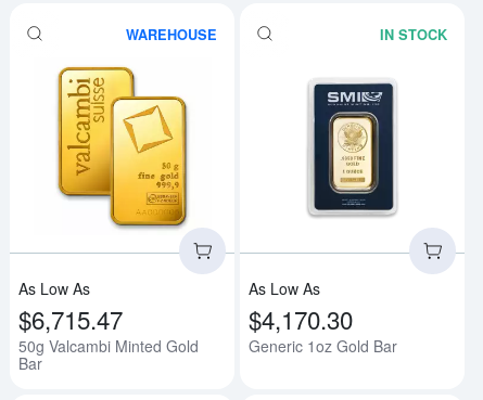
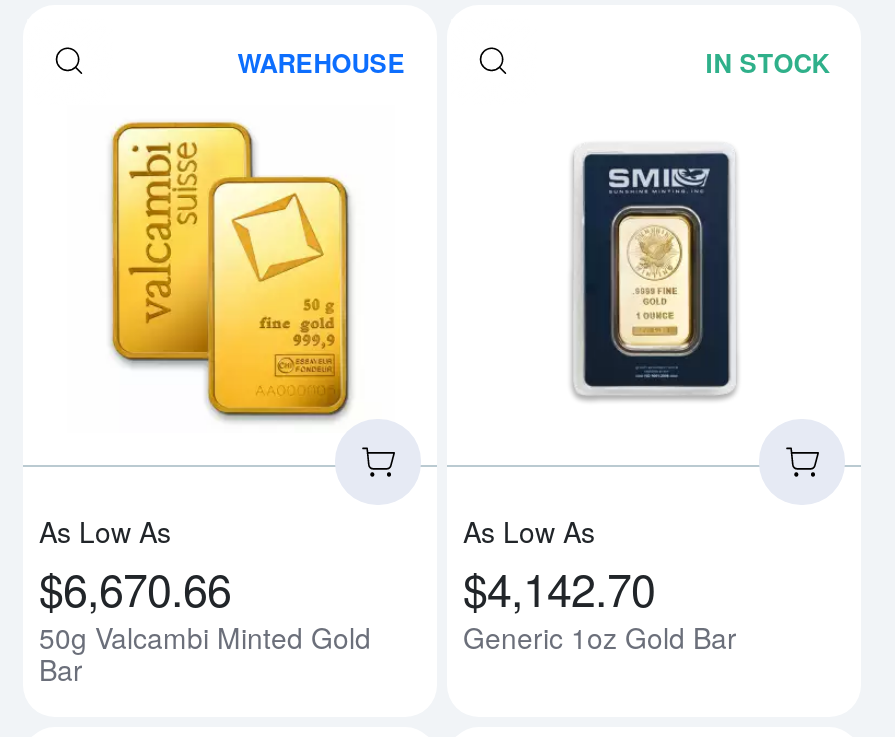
[18,301,123,336] $6,715.47 -> [39,555,231,619] $6,670.66
[249,301,353,336] $4,170.30 -> [463,555,655,619] $4,142.70

